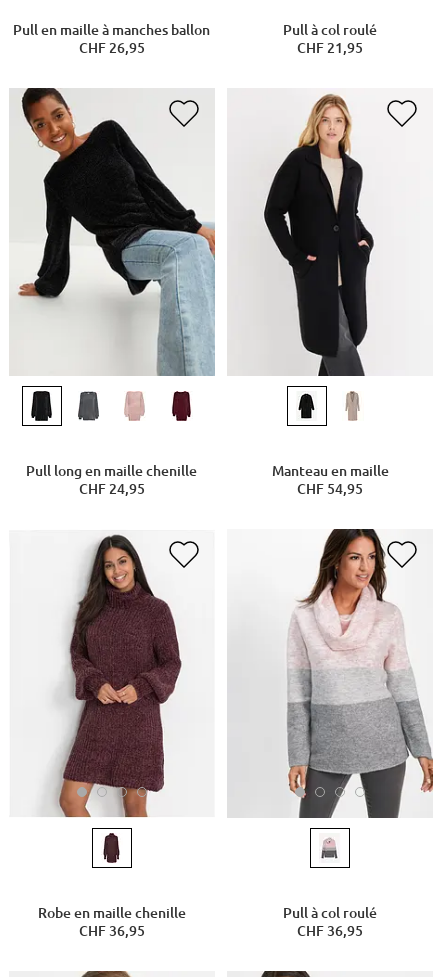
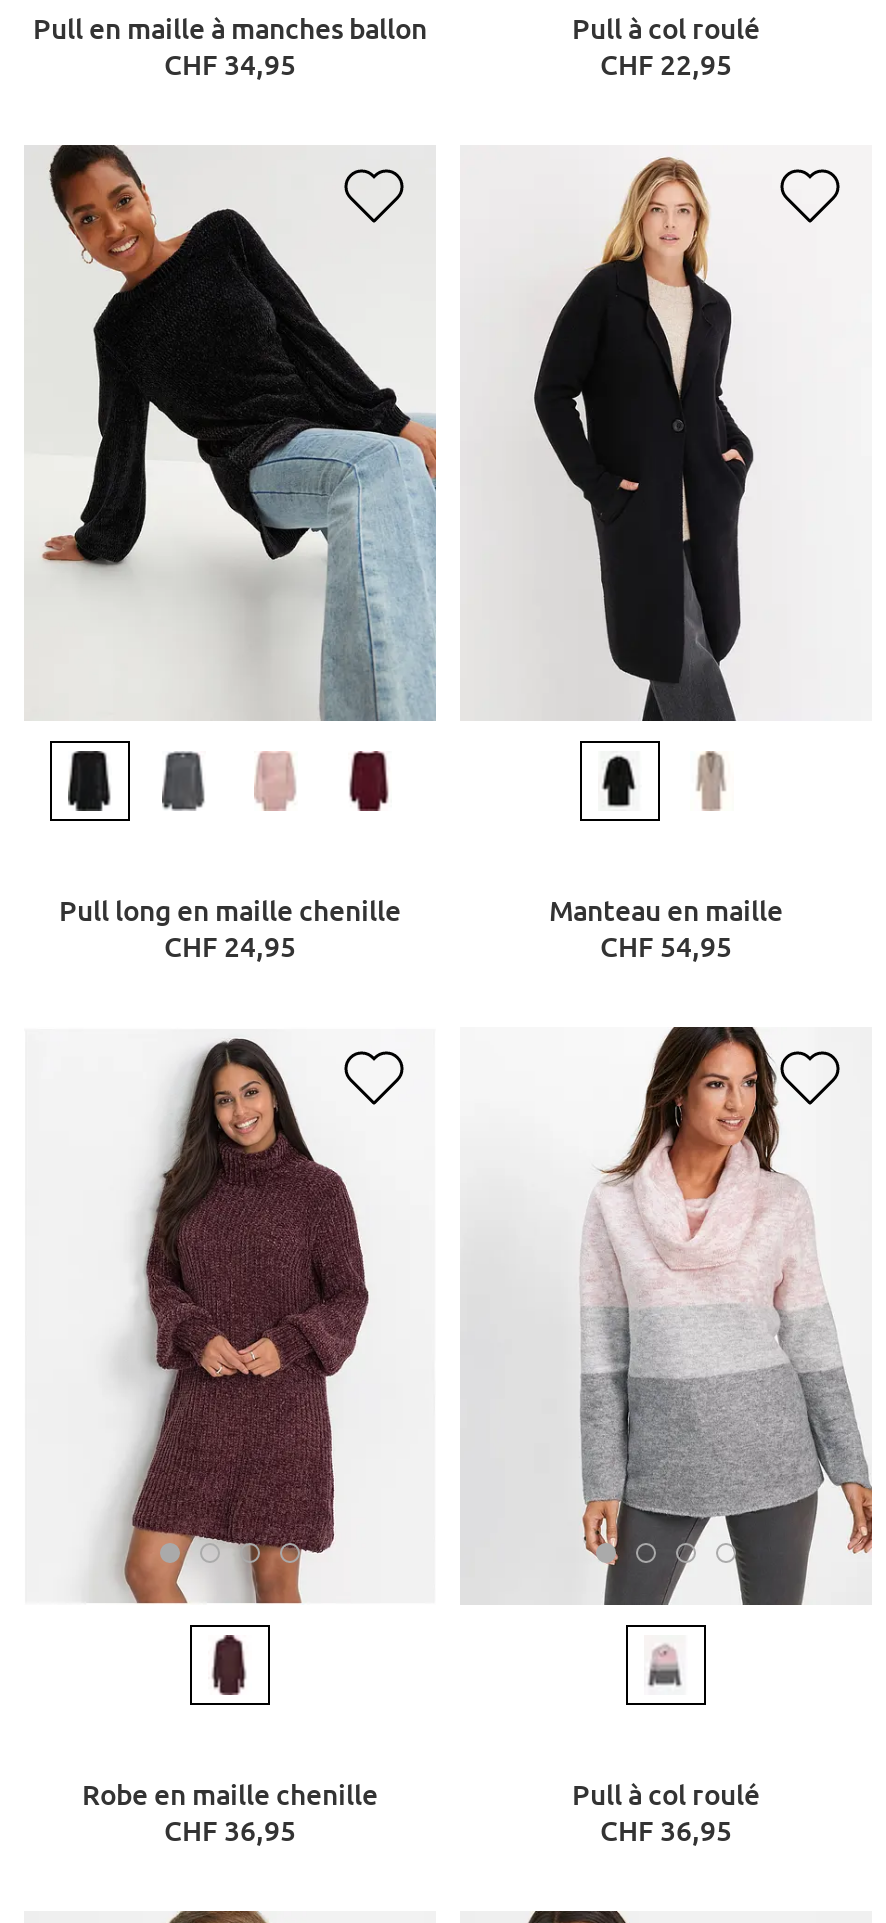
[79,40,145,56] CHF 26,95 -> [164,48,296,80] CHF 34,95
[297,40,363,56] CHF 21,95 -> [600,48,732,80] CHF 22,95

